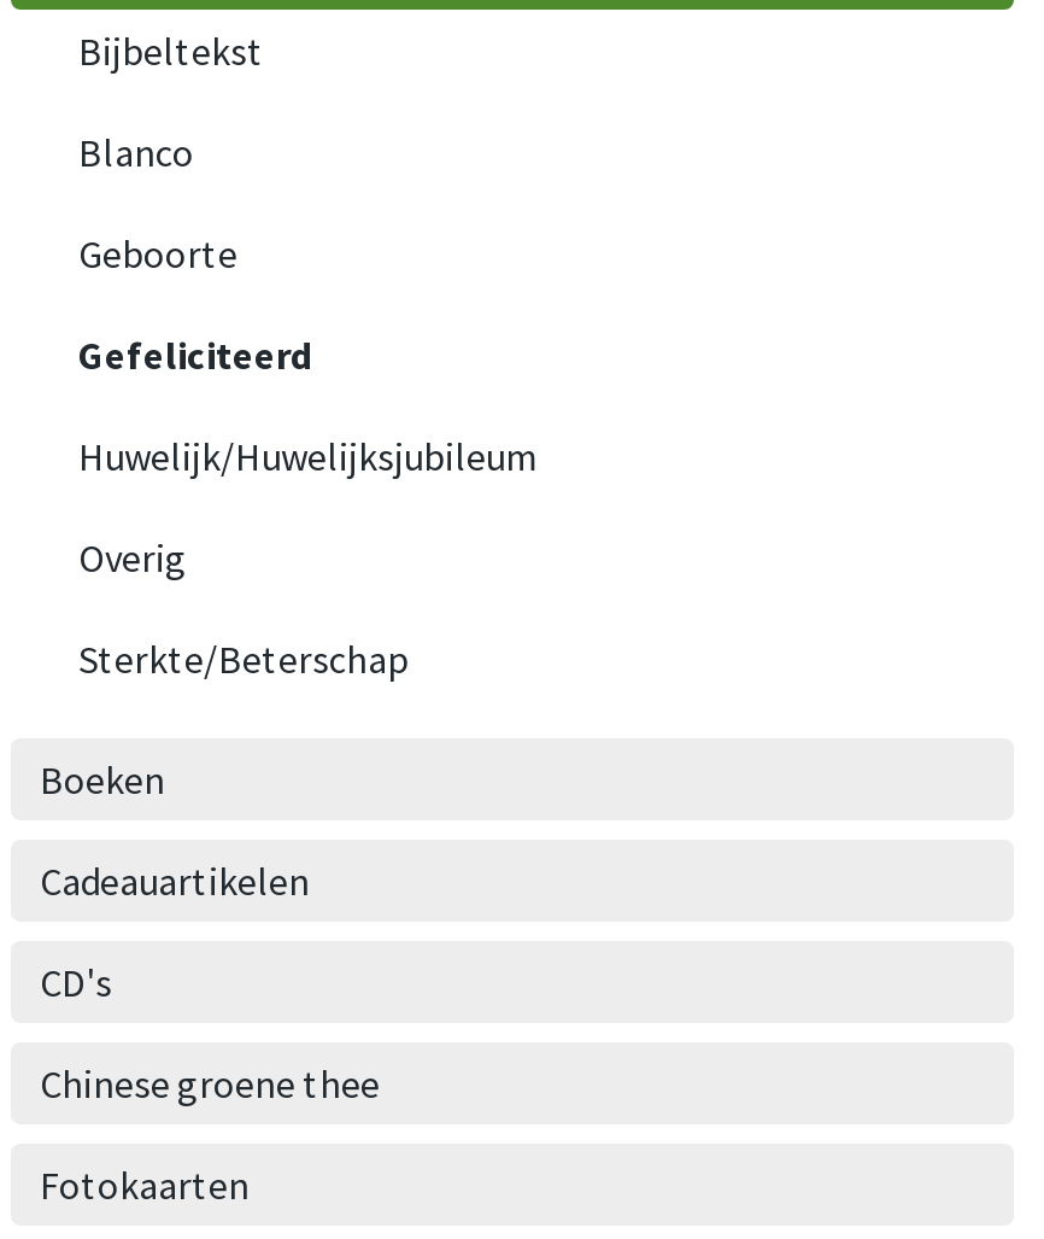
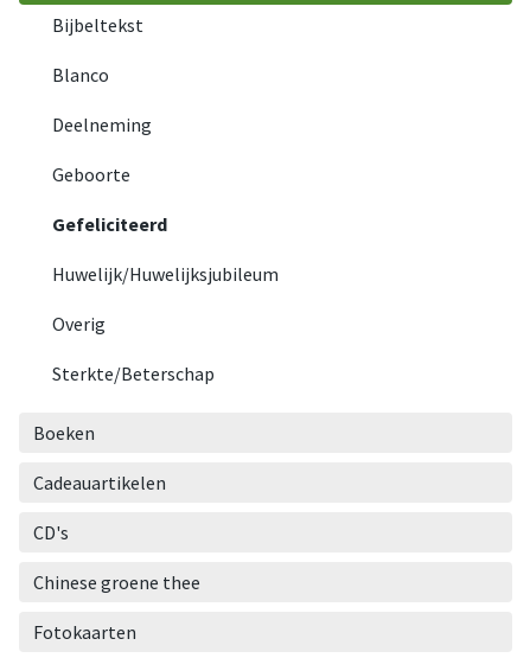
none -> [52,113,152,136] Deelneming

